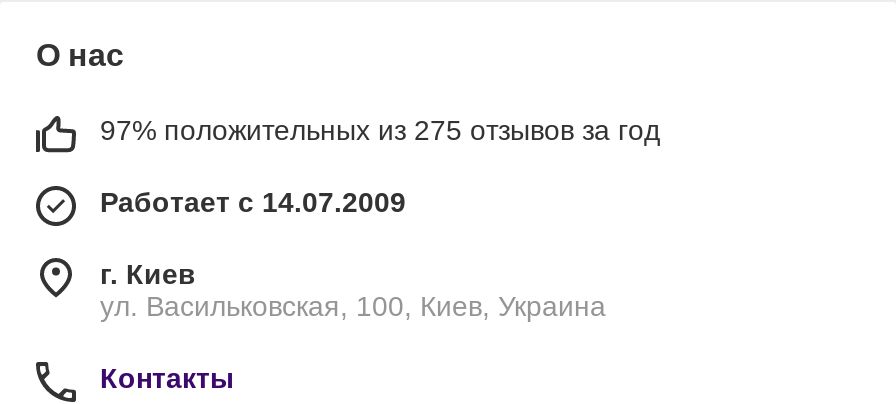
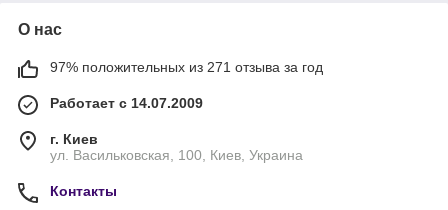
[100,114,660,146] 97% положительных из 275 отзывов за год -> [50,59,323,75] 97% положительных из 271 отзыва за год

